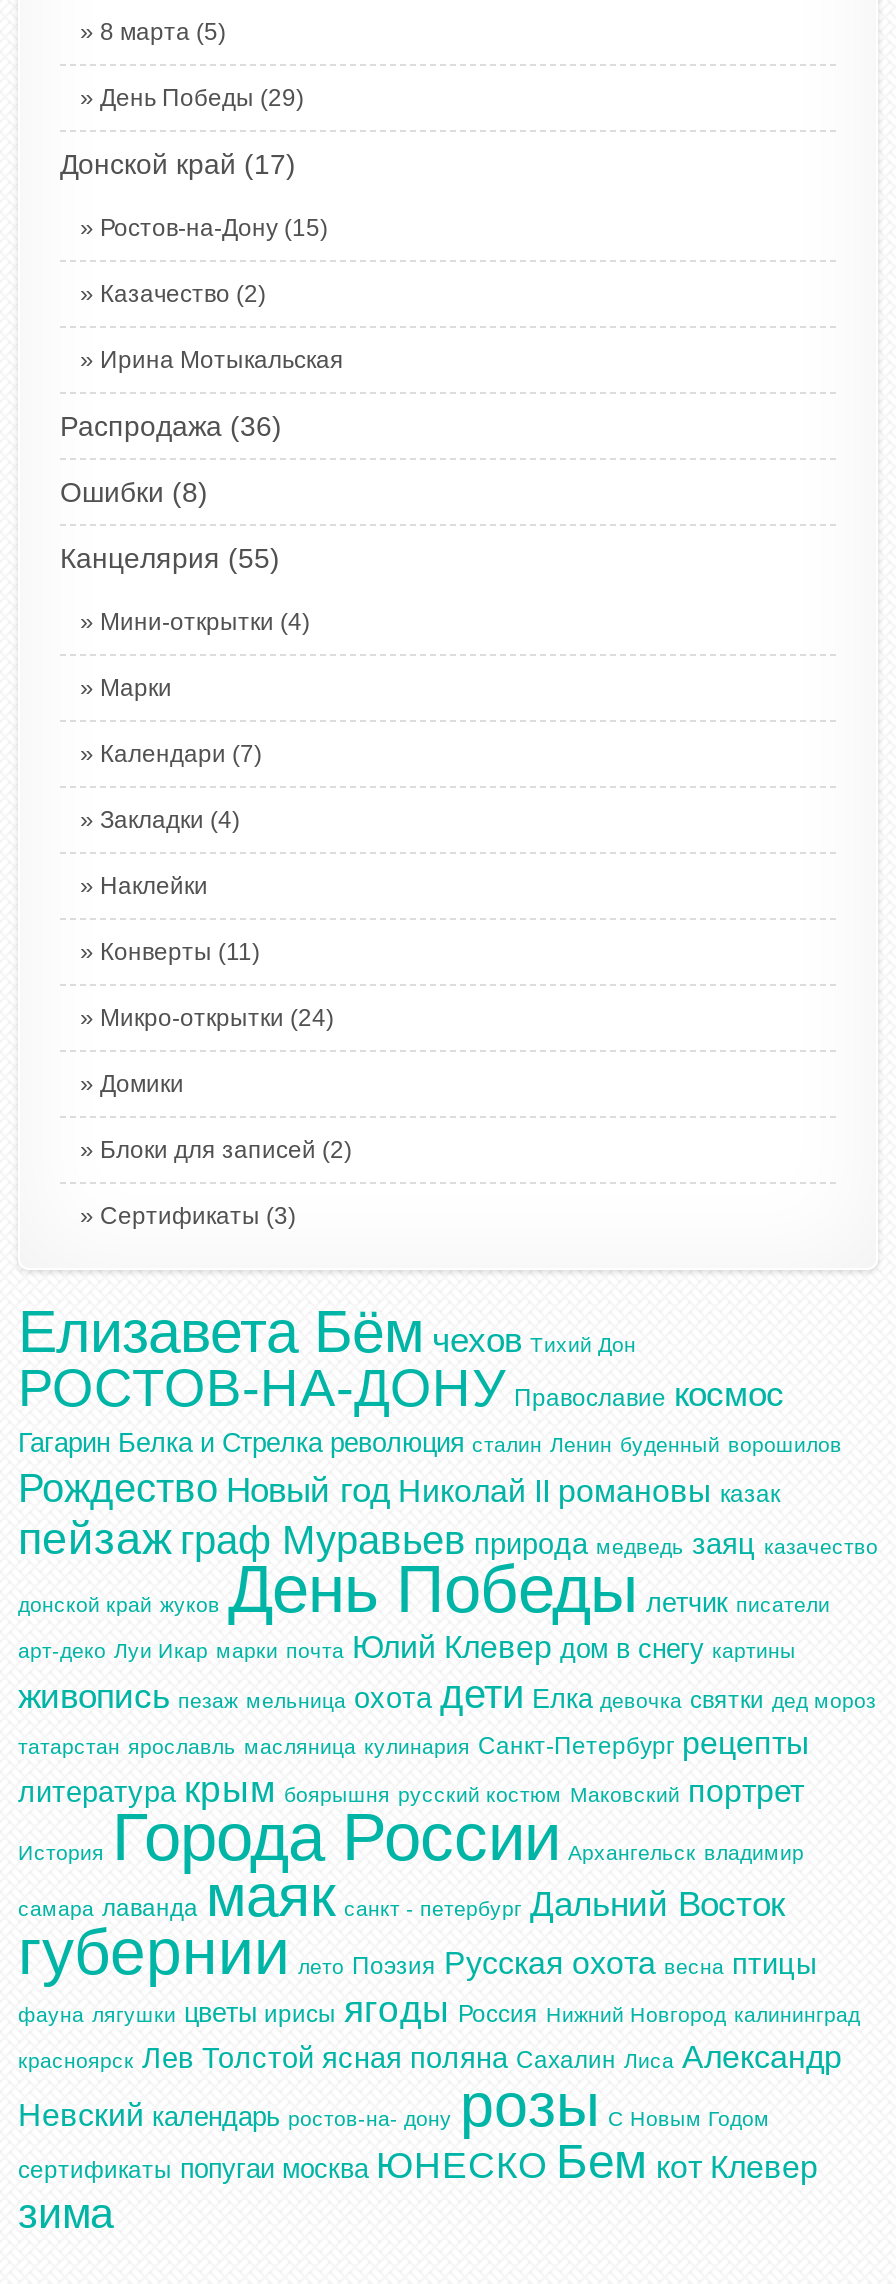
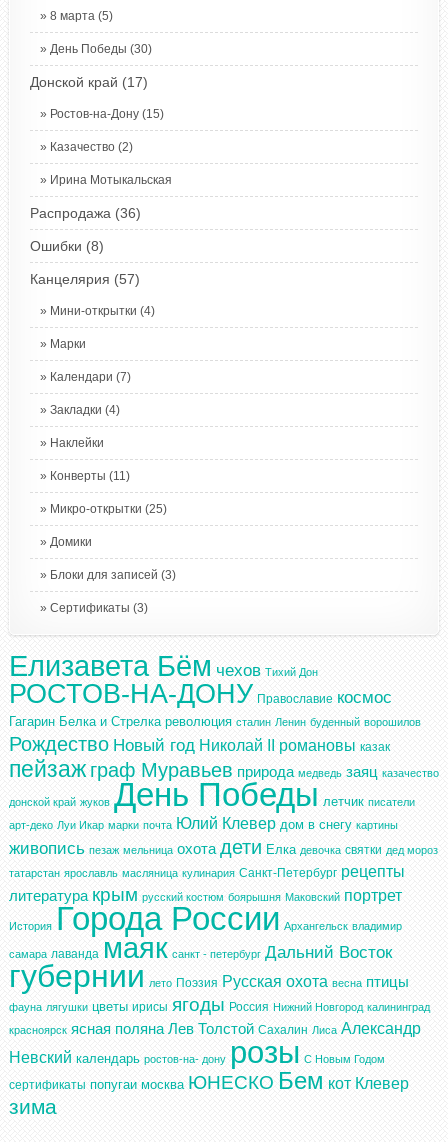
[100,85,304,113] День Победы (29) -> [50,42,152,56] День Победы (30)
[60,543,280,575] Канцелярия (55) -> [30,271,140,287] Канцелярия (57)
[100,1005,334,1033] Микро-открытки (24) -> [50,502,167,516] Микро-открытки (25)
[100,1137,352,1165] Блоки для записей (2) -> [50,568,176,582] Блоки для записей (3)
[18,1769,804,1811] литература крым боярышня русский костюм Маковский портрет -> [9,884,402,905] литература крым русский костюм боярышня Маковский портрет
[18,2041,842,2075] красноярск Лев Толстой ясная поляна Сахалин Лиса Александр -> [9,1020,421,1037] красноярск ясная поляна Лев Толстой Сахалин Лиса Александр

